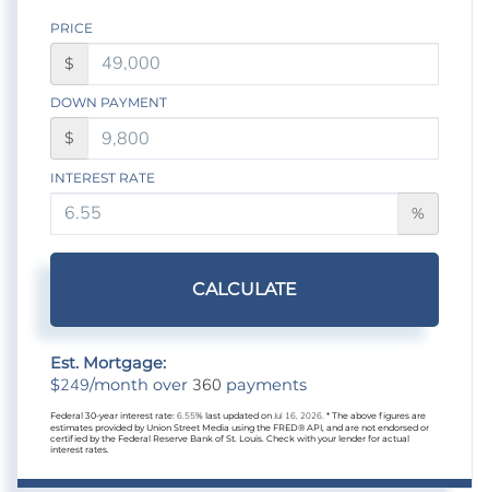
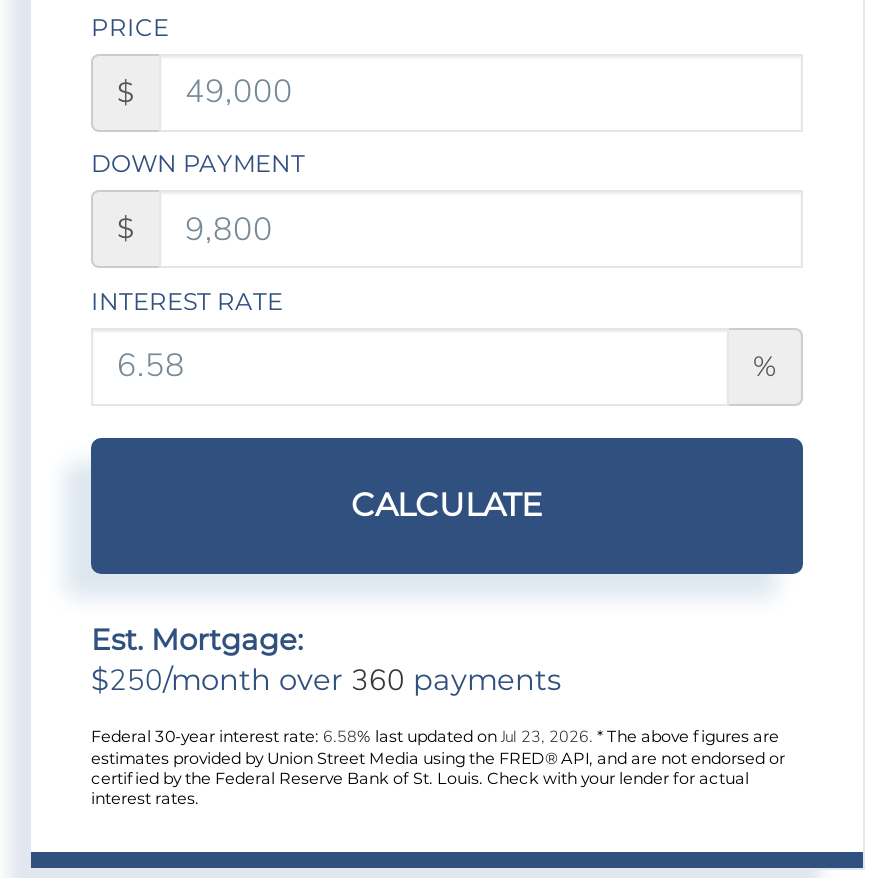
[50,374,307,396] $249/month over 360 payments -> [91,661,561,701] $250/month over 360 payments
[50,410,426,422] Federal 30-year interest rate: 6.55% last updated on Jul 16, 2026. * The above figures are -> [91,727,779,749] Federal 30-year interest rate: 6.58% last updated on Jul 23, 2026. * The above figures are

